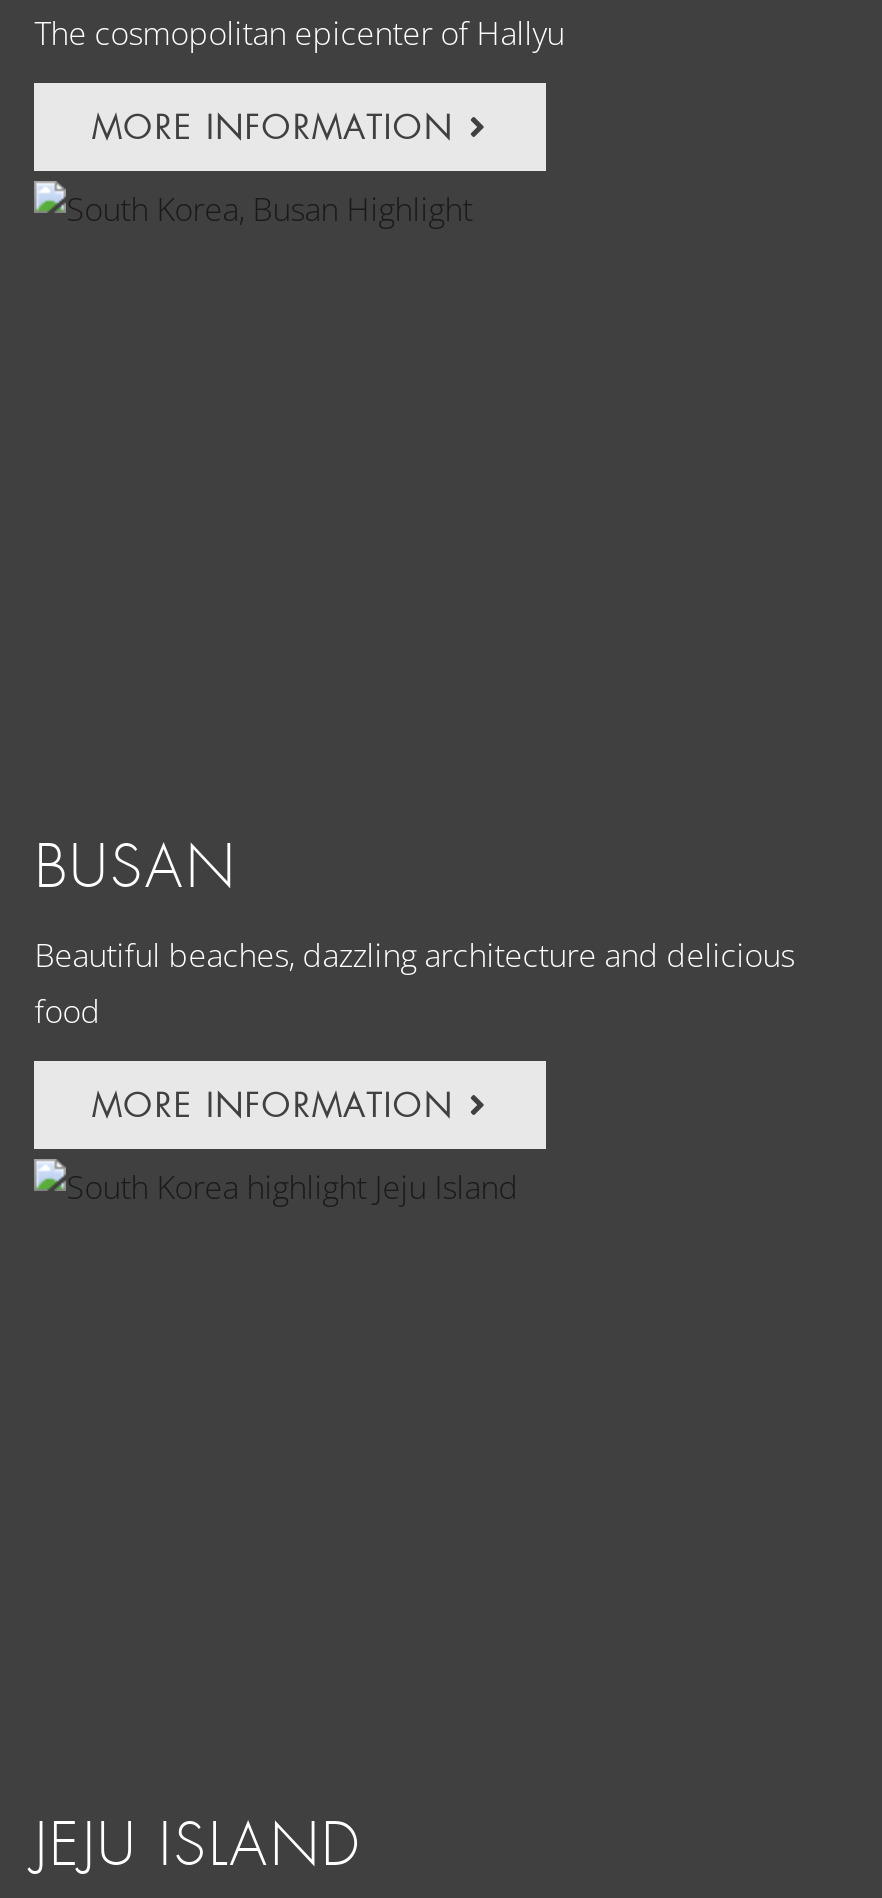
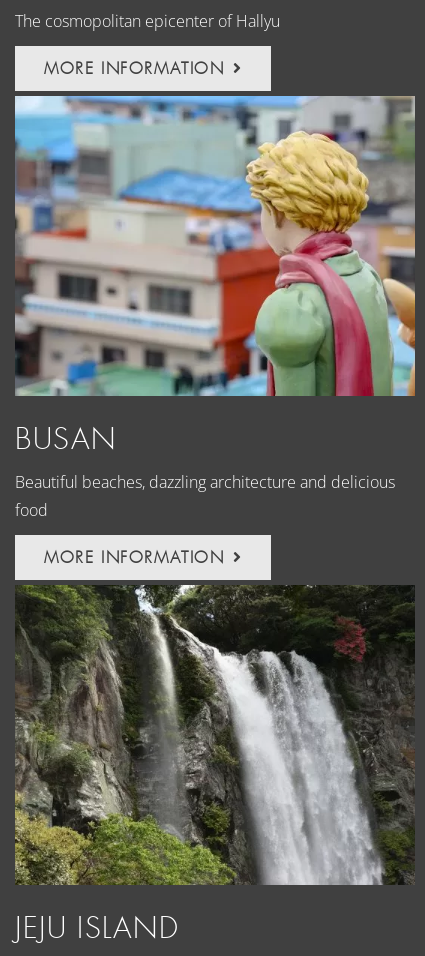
none -> [14,95,416,397] [image]
none -> [14,584,415,886] [image]

